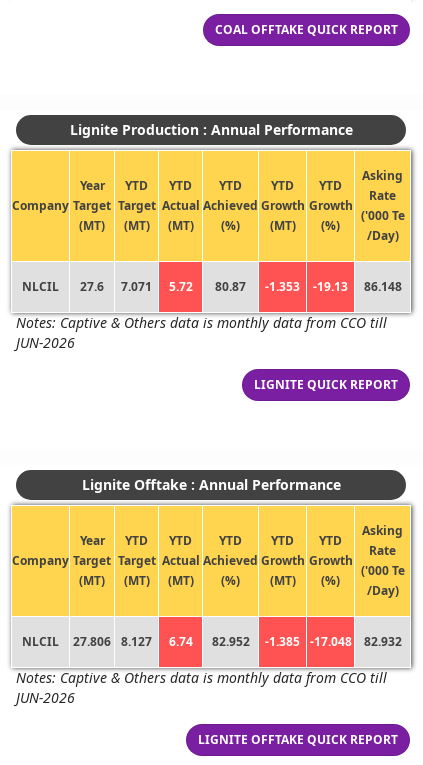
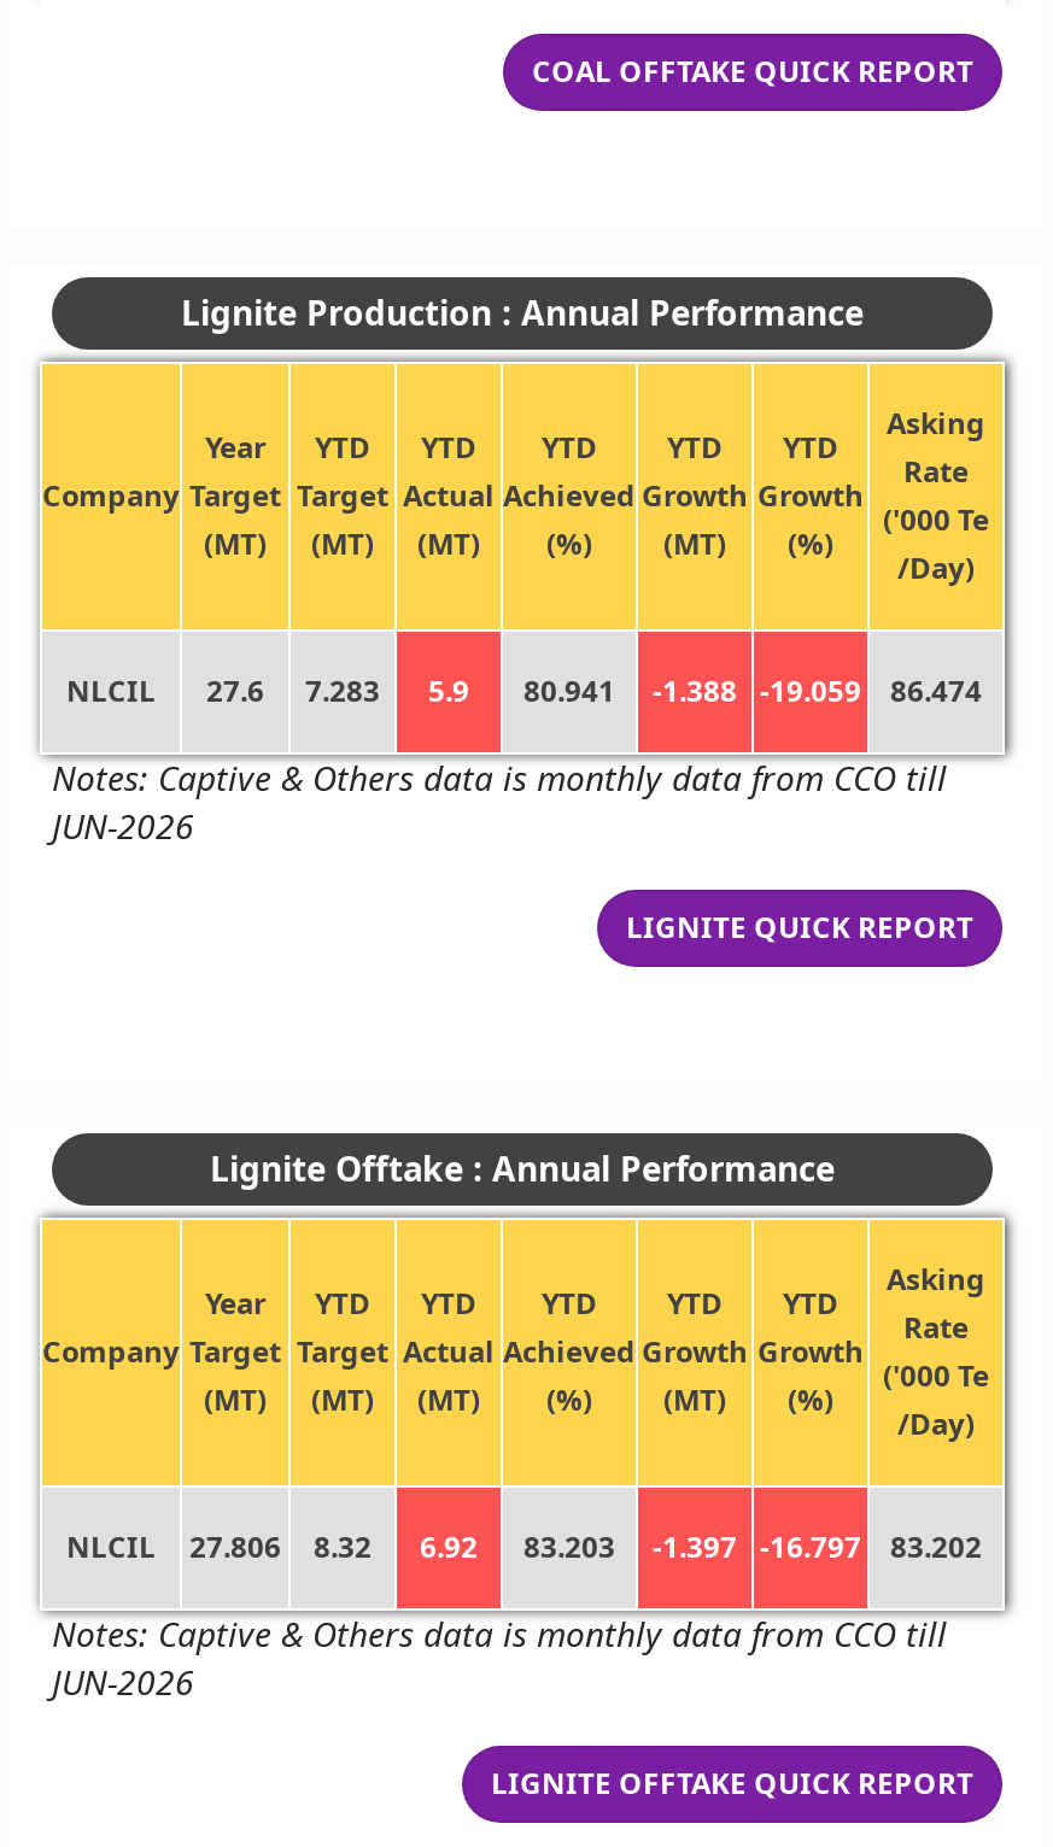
[121,278,401,295] 7.071 | 5.72 | 80.87 | -1.353 | -19.13 | 86.148 -> [305,670,982,711] 7.283 | 5.9 | 80.941 | -1.388 -19.059 | 86.474
[73,633,401,650] 27.806 8.127 | 6.74 | 82.952 | -1.385 -17.048 | 82.932 -> [189,1526,982,1567] 27.806 | 8.32 | 6.92 | 83.203 | -1.397 -16.797 | 83.202

